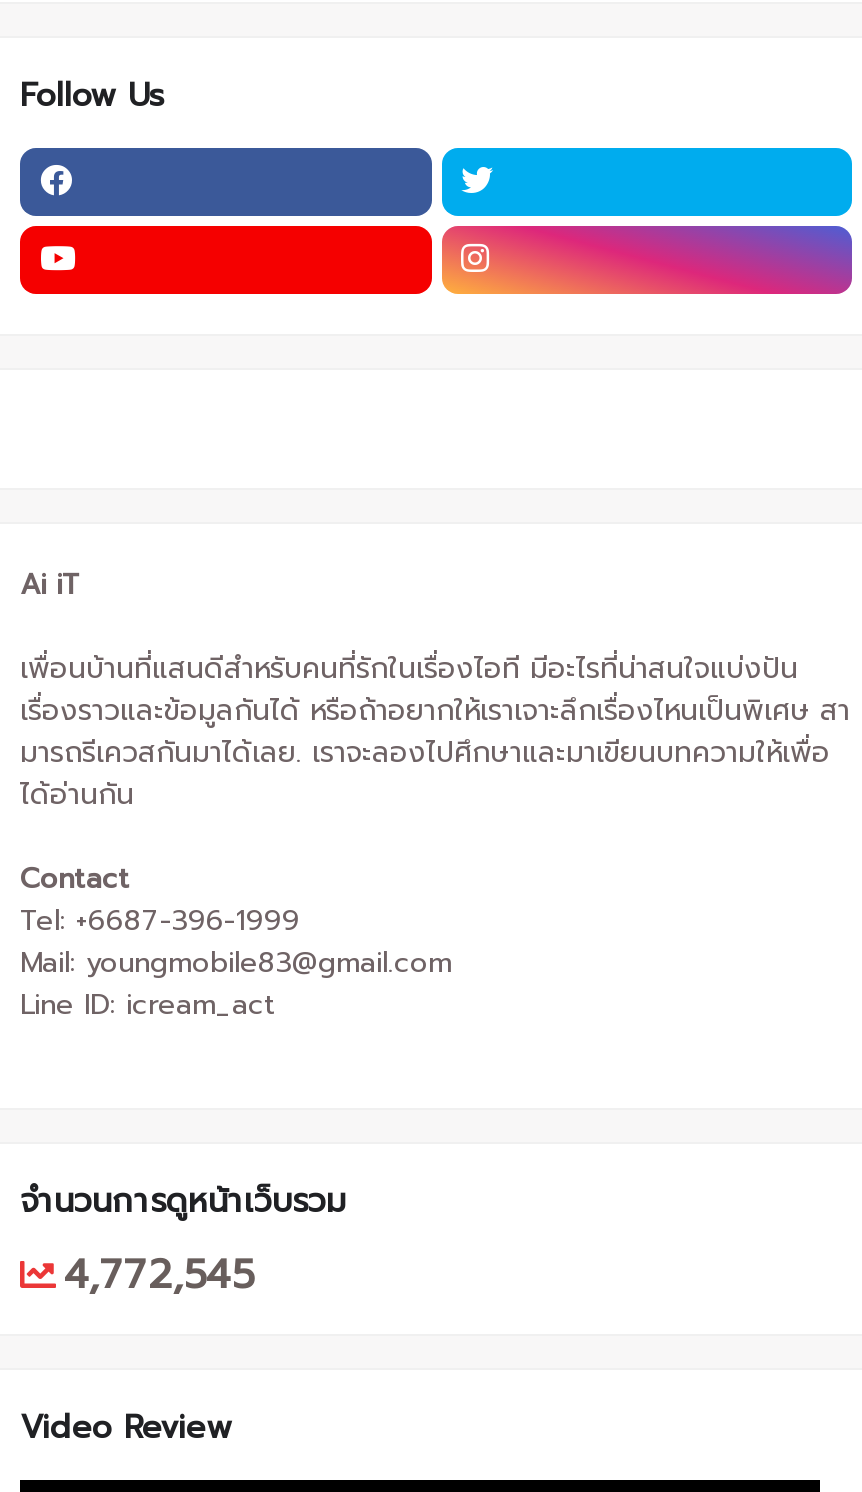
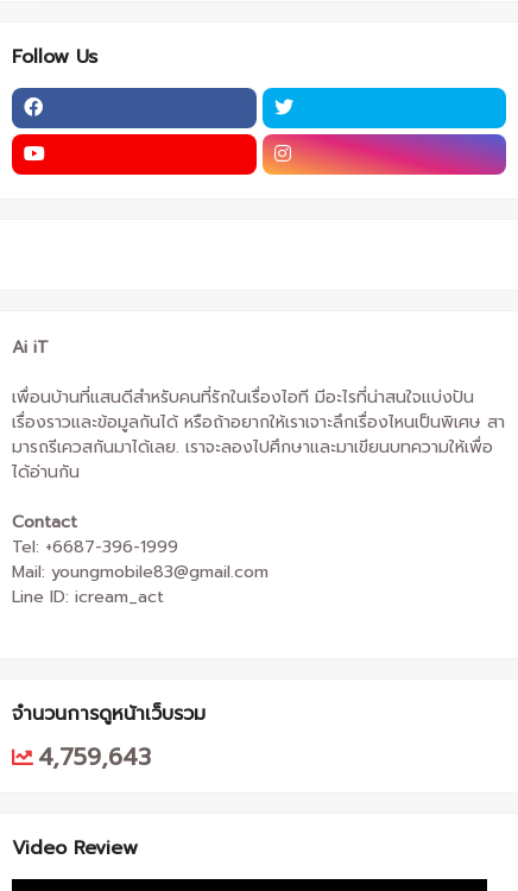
[64,1244,254,1304] 4,772,545 -> [38,739,151,774] 4,759,643

